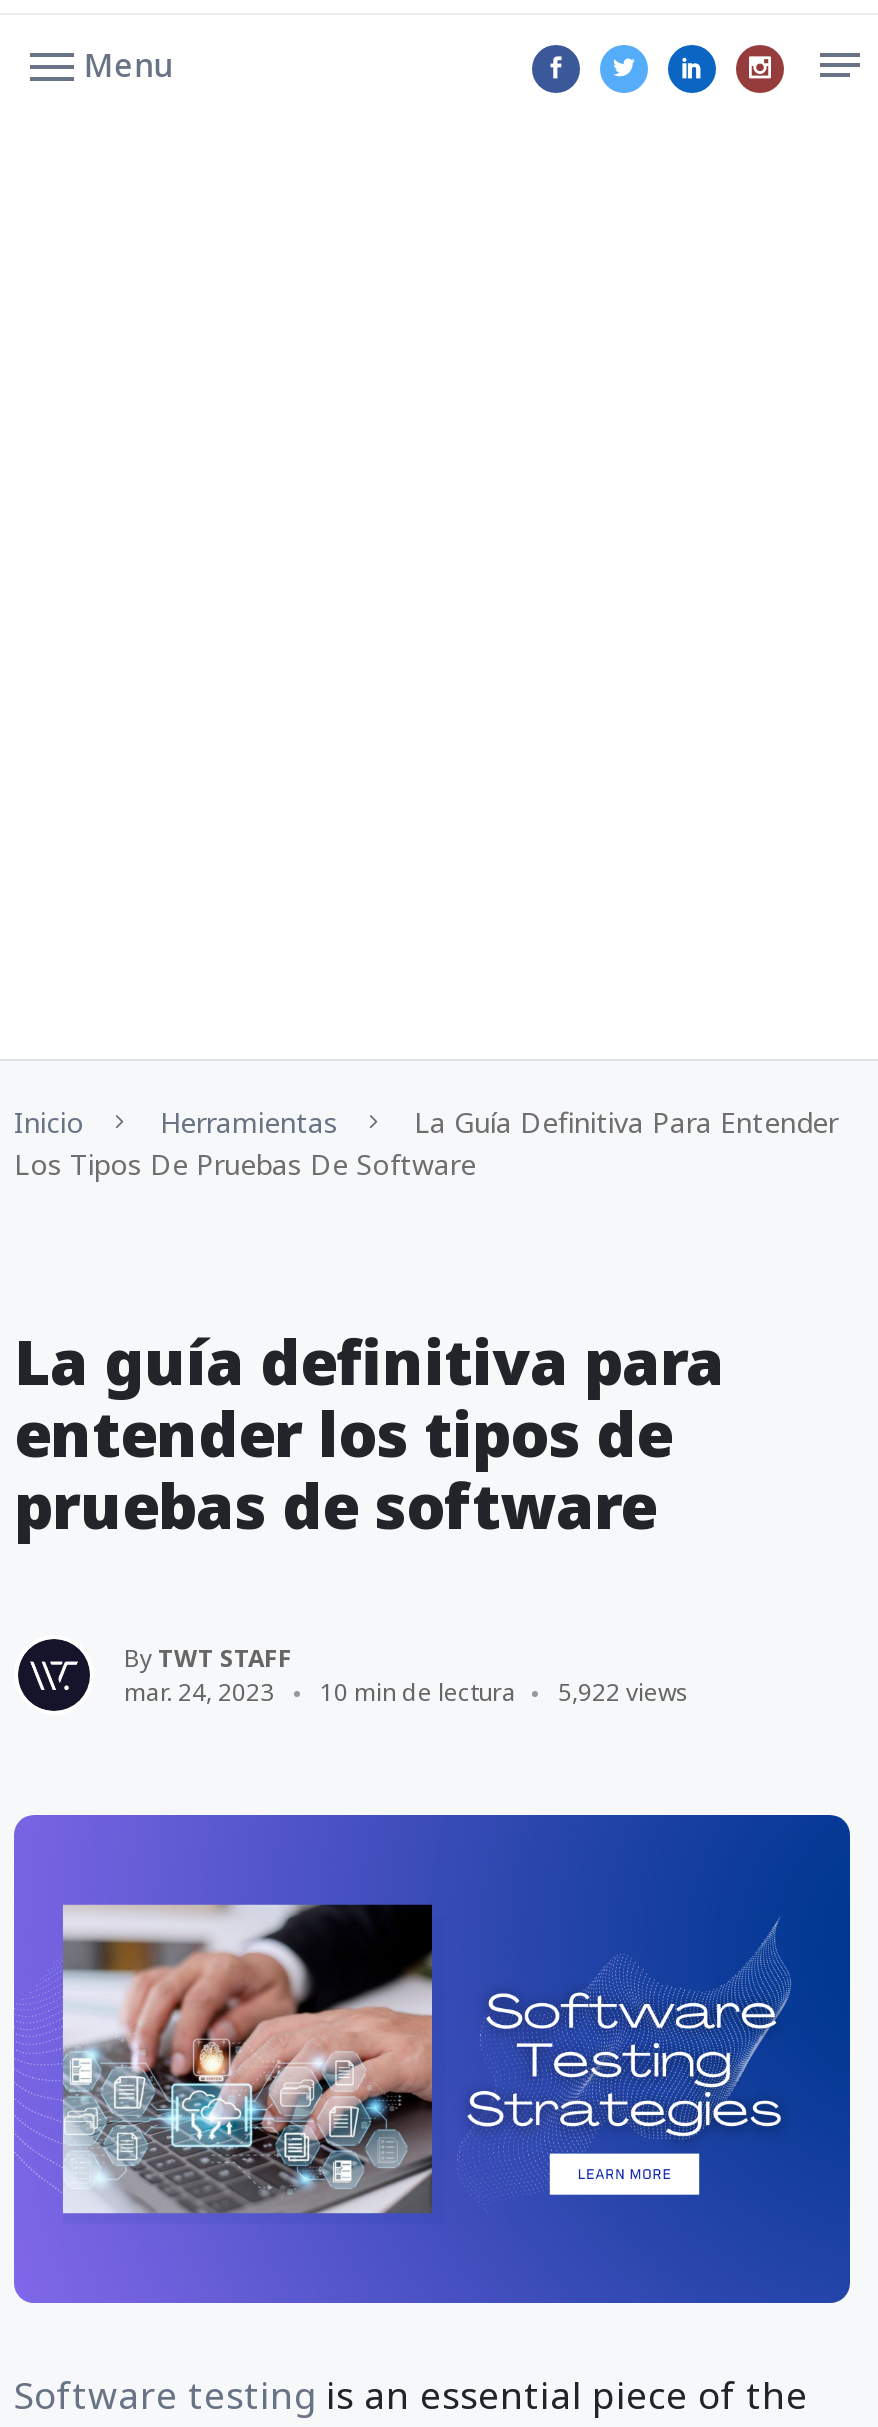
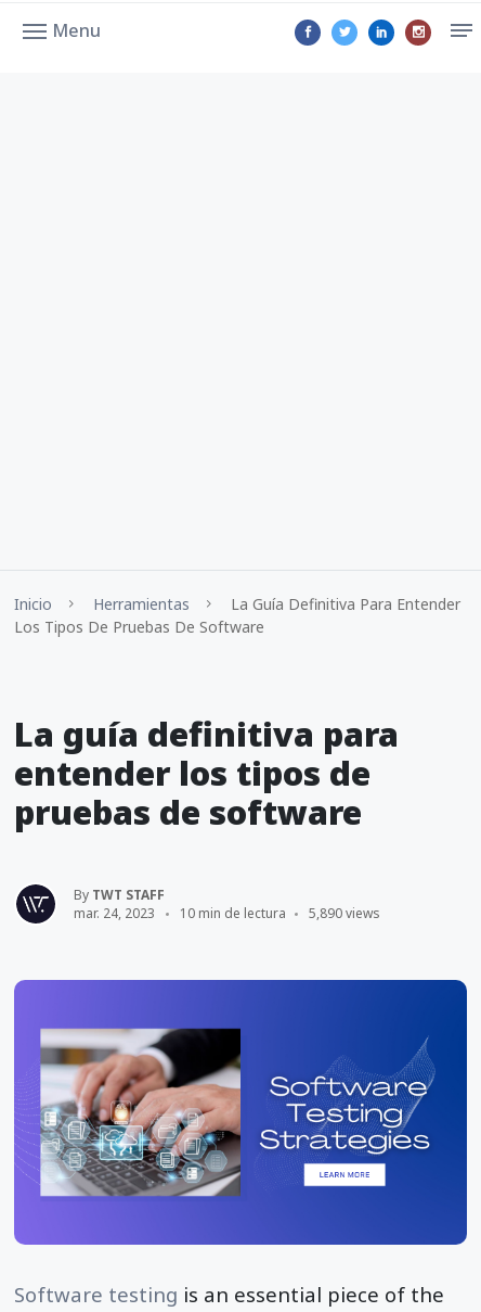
[124,1675,690,1709] mar. 24, 2023 10 min de lectura 5,922 views -> [74,904,380,922] mar. 24, 2023 10 min de lectura 5,890 views

